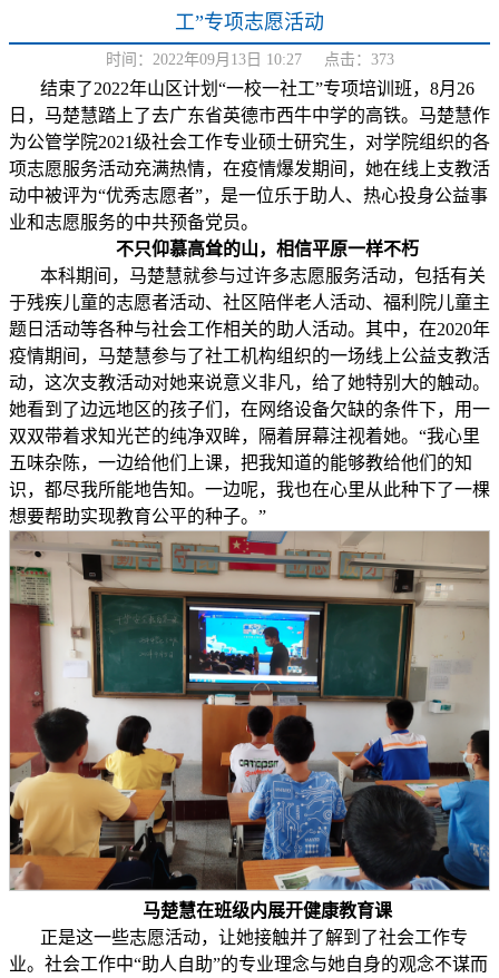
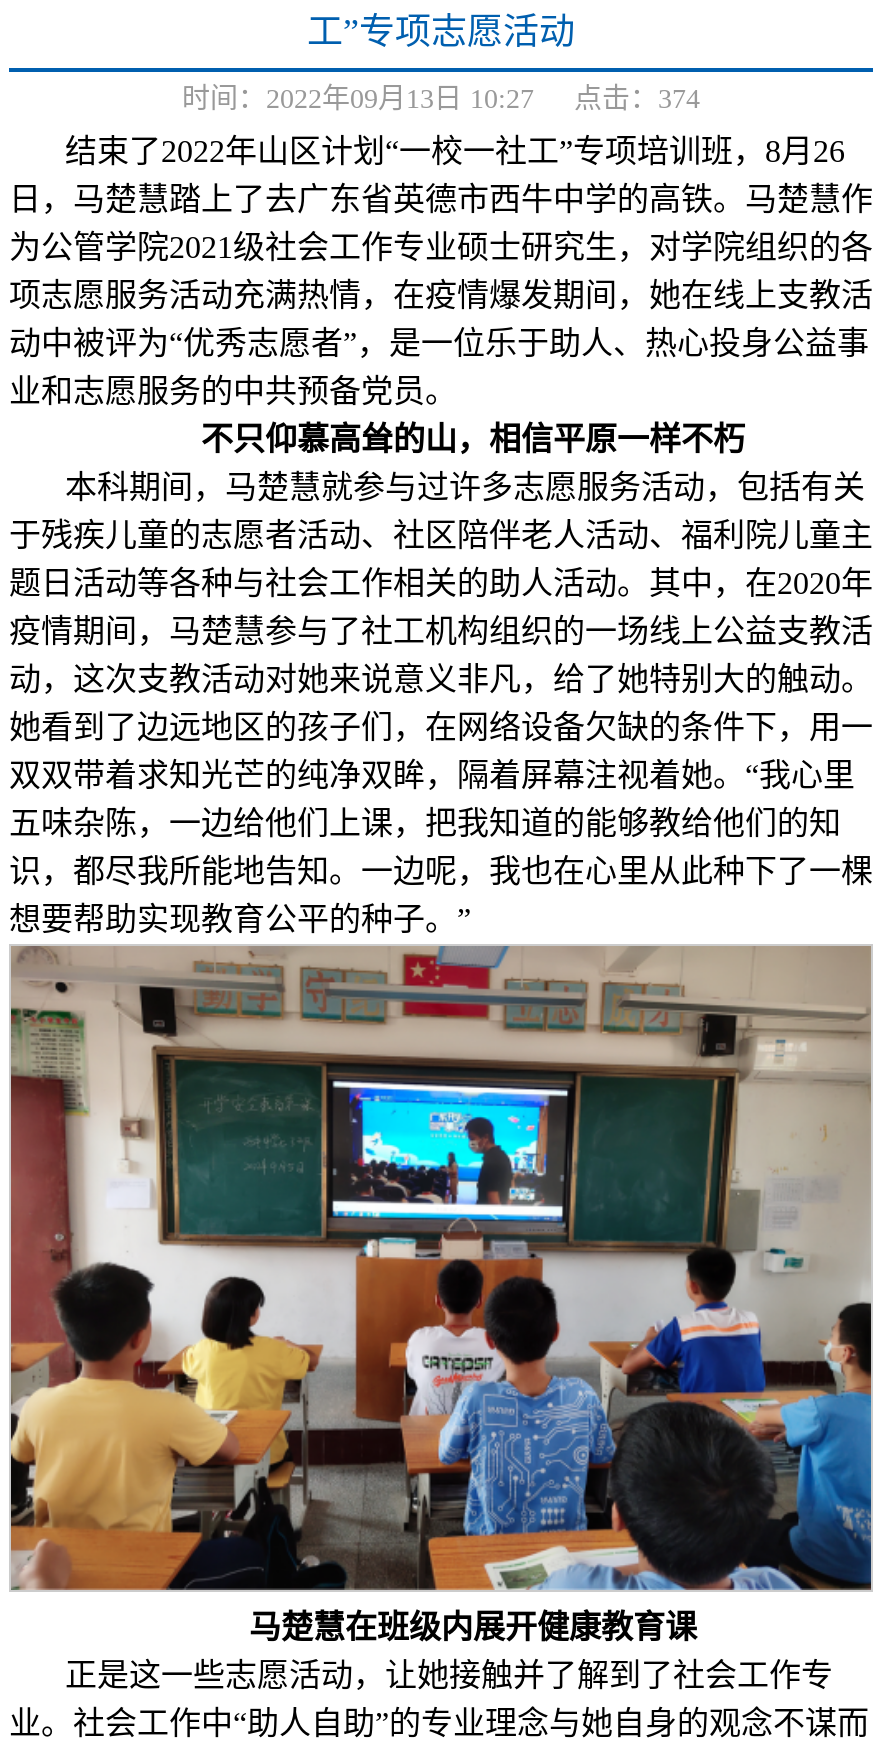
[105,51,394,68] 时间：2022年09月13日 10:27 点击：373 -> [182,83,700,113] 时间：2022年09月13日 10:27 点击：374

